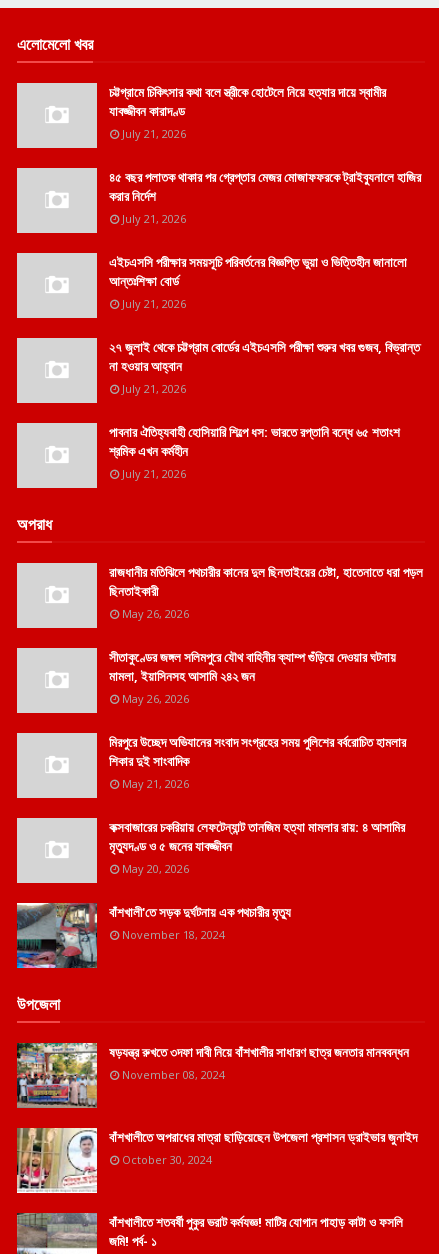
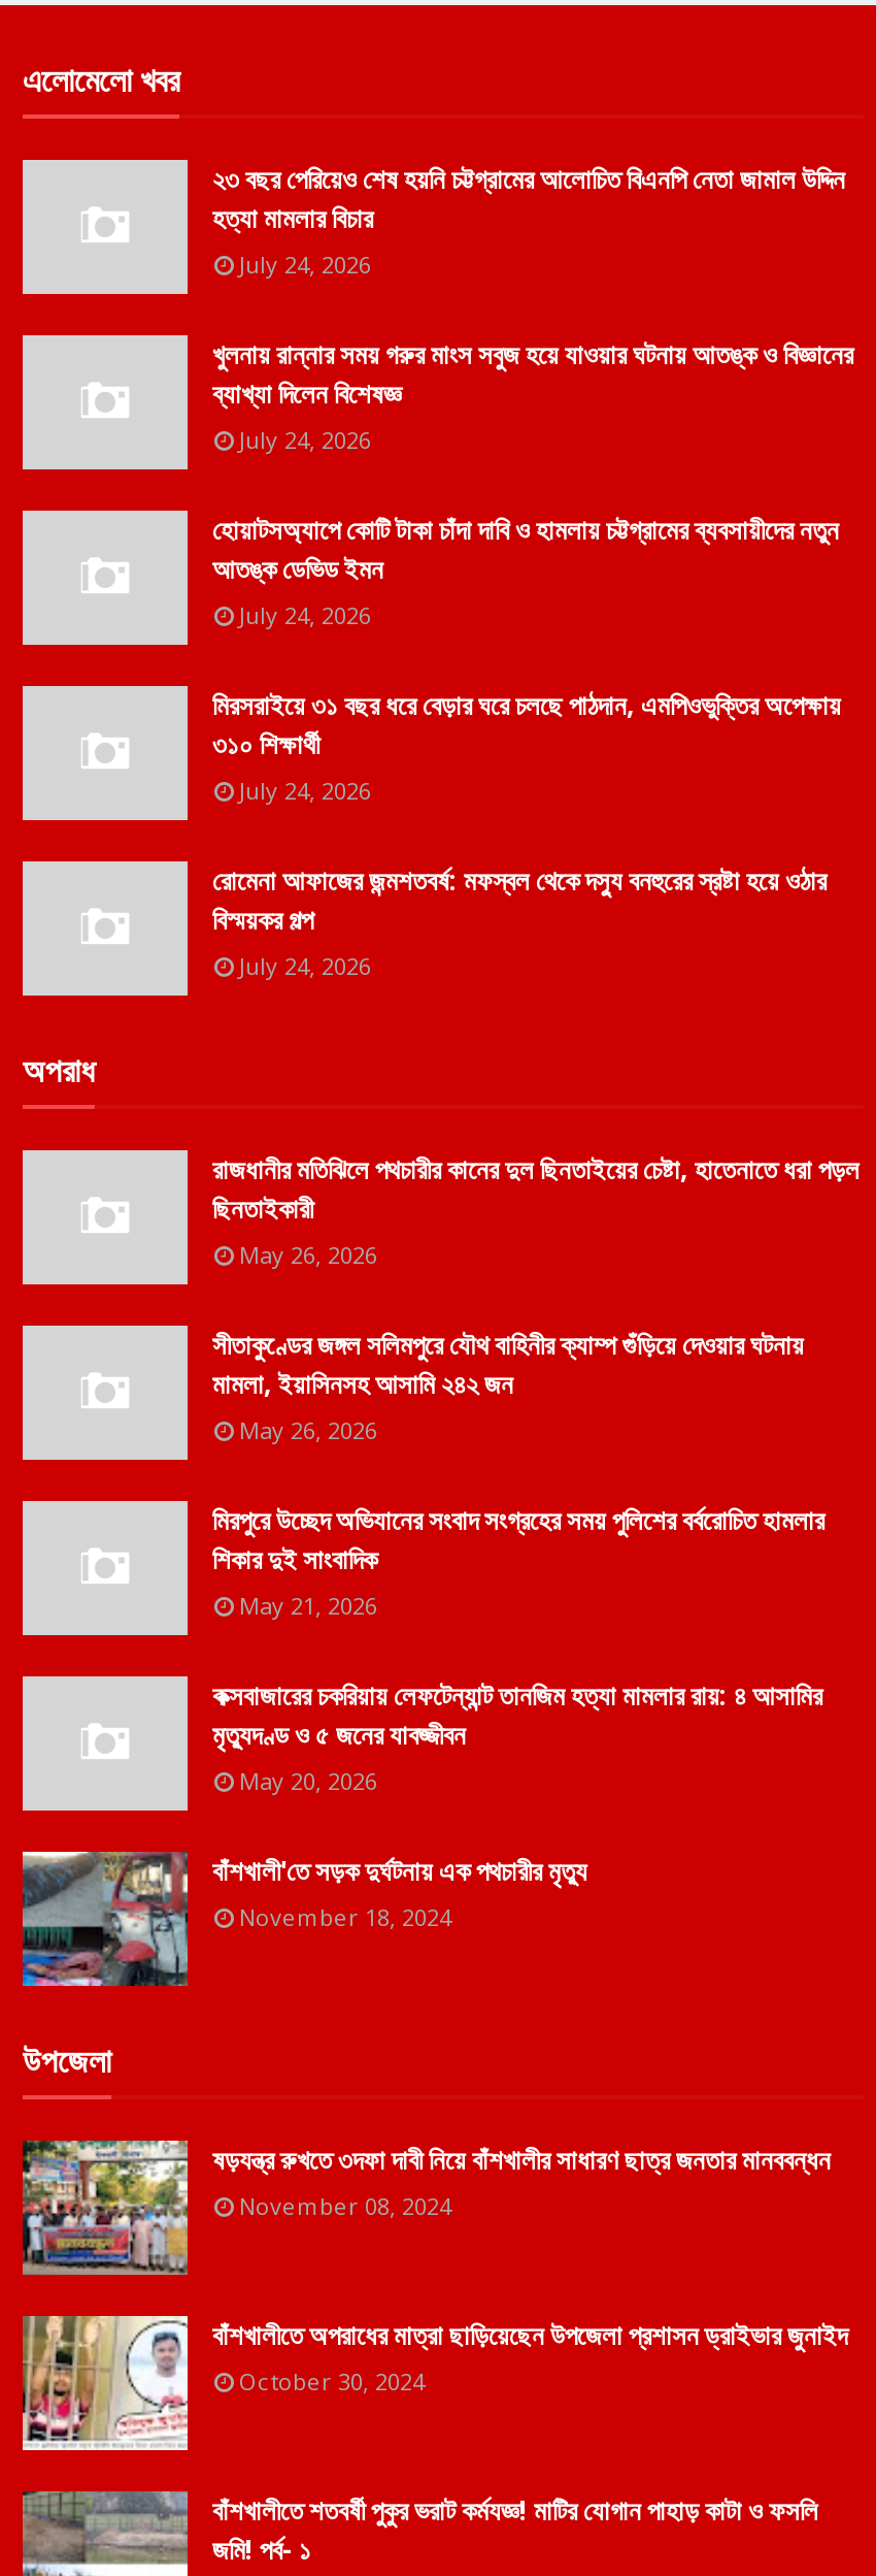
[109,83,386,141] চট্টগ্রামে চিকিৎসার কথা বলে স্ত্রীকে হোটেলে নিয়ে হত্যার দায়ে স্বামীর | যাবজ্জীবন কারাদণ্ড | July 21, 2026 -> [212,160,845,280] ২৩ বছর পেরিয়েও শেষ হয়নি চট্টগ্রামের আলোচিত বিএনপি নেতা জামাল উদ্দিন | হত্যা মামলার বিচার | July 24, 2026
[109,168,421,226] ৪৫ বছর পলাতক থাকার পর গ্রেপ্তার মেজর মোজাফফরকে ট্রাইব্যুনালে হাজির | করার নির্দেশ | July 21, 2026 -> [212,335,853,455] খুলনায় রান্নার সময় গরুর মাংস সবুজ হয়ে যাওয়ার ঘটনায় আতঙ্ক ও বিজ্ঞানের | ব্যাখ্যা দিলেন বিশেষজ্ঞ | July 24, 2026
[109,253,407,311] এইচএসসি পরীক্ষার সময়সূচি পরিবর্তনের বিজ্ঞপ্তি ভুয়া ও ভিত্তিহীন জানালো | আন্তঃশিক্ষা বোর্ড | July 21, 2026 -> [212,511,839,630] হোয়াটসঅ্যাপে কোটি টাকা চাঁদা দাবি ও হামলায় চট্টগ্রামের ব্যবসায়ীদের নতুন | আতঙ্ক ডেভিড ইমন | July 24, 2026
[109,338,420,396] ২৭ জুলাই থেকে চট্টগ্রাম বোর্ডের এইচএসসি পরীক্ষা শুরুর খবর গুজব, বিভ্রান্ত | না হওয়ার আহ্বান | July 21, 2026 -> [212,686,841,806] মিরসরাইয়ে ৩১ বছর ধরে বেড়ার ঘরে চলছে পাঠদান, এমপিওভুক্তির অপেক্ষায় | ৩১০ শিক্ষার্থী | July 24, 2026
[109,423,400,481] পাবনার ঐতিহ্যবাহী হোসিয়ারি শিল্পে ধস: ভারতে রপ্তানি বন্ধে ৬৫ শতাংশ | শ্রমিক এখন কর্মহীন | July 21, 2026 -> [212,861,827,981] রোমেনা আফাজের জন্মশতবর্ষ: মফস্বল থেকে দস্যু বনহুরের স্রষ্টা হয়ে ওঠার | বিস্ময়কর গল্প | July 24, 2026

